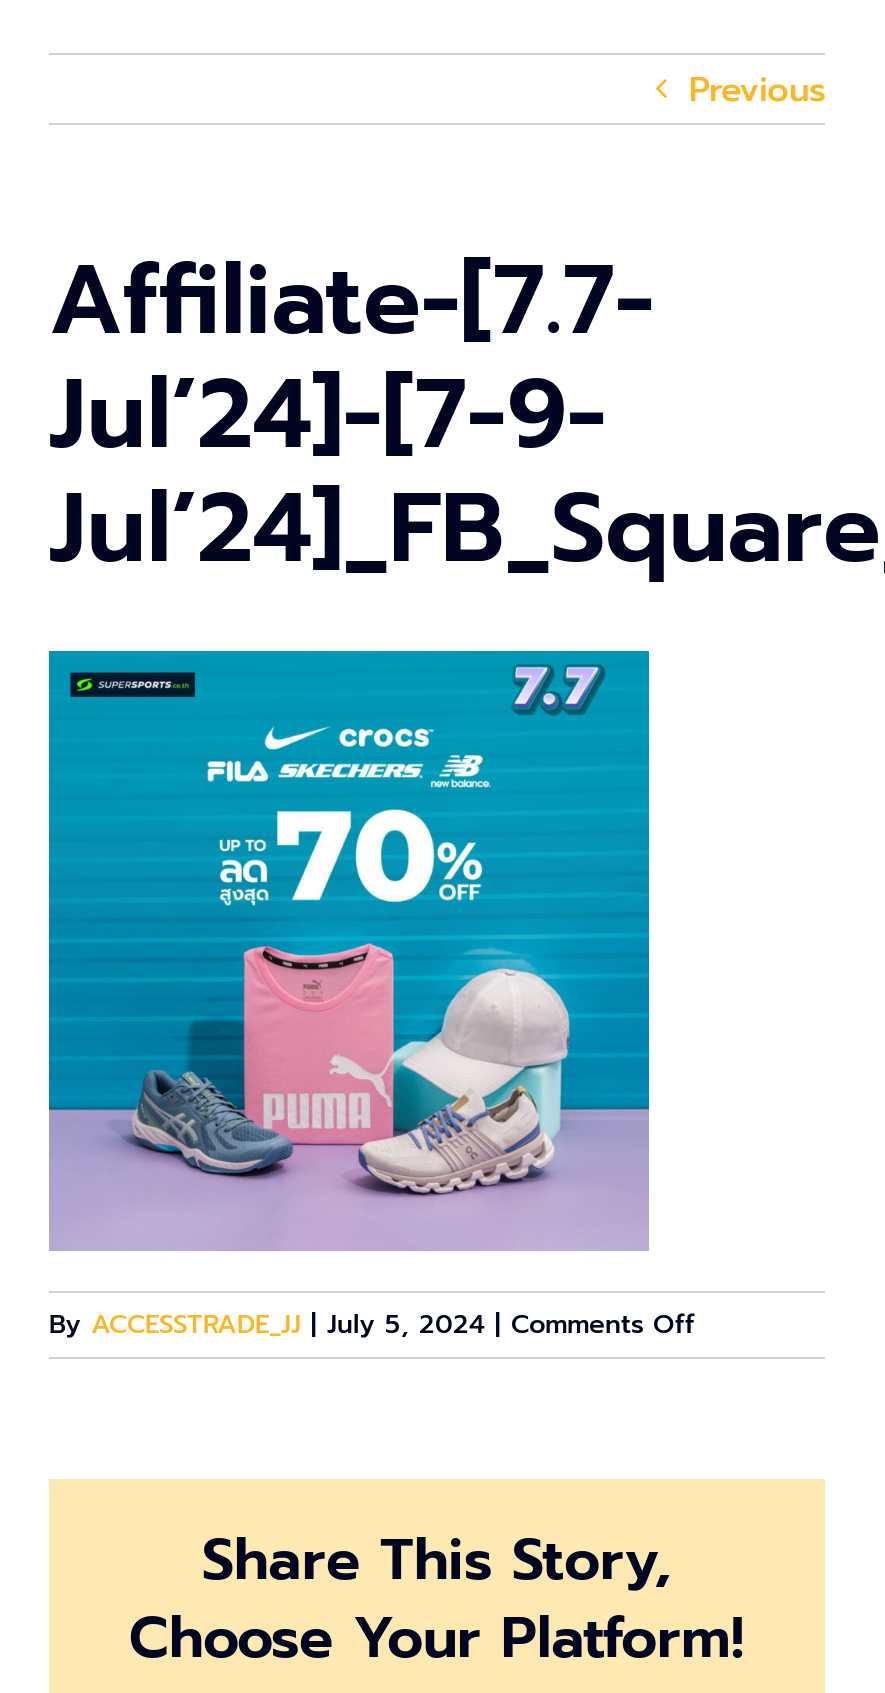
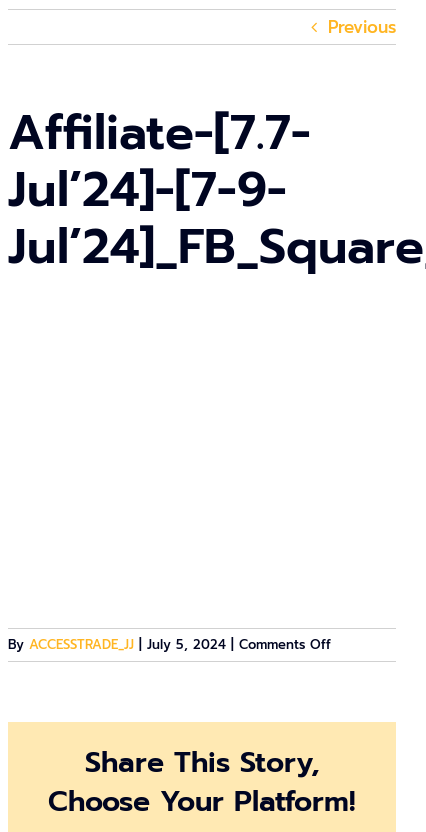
[47,649,651,1251] [image] -> none

